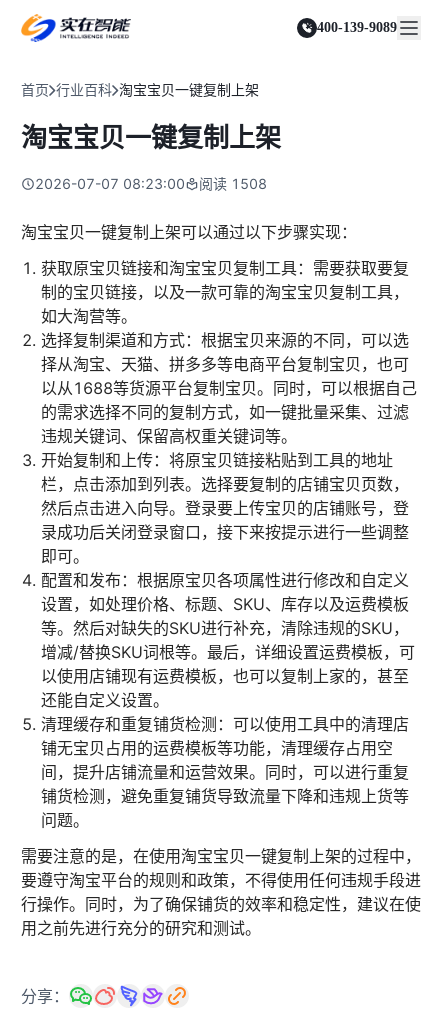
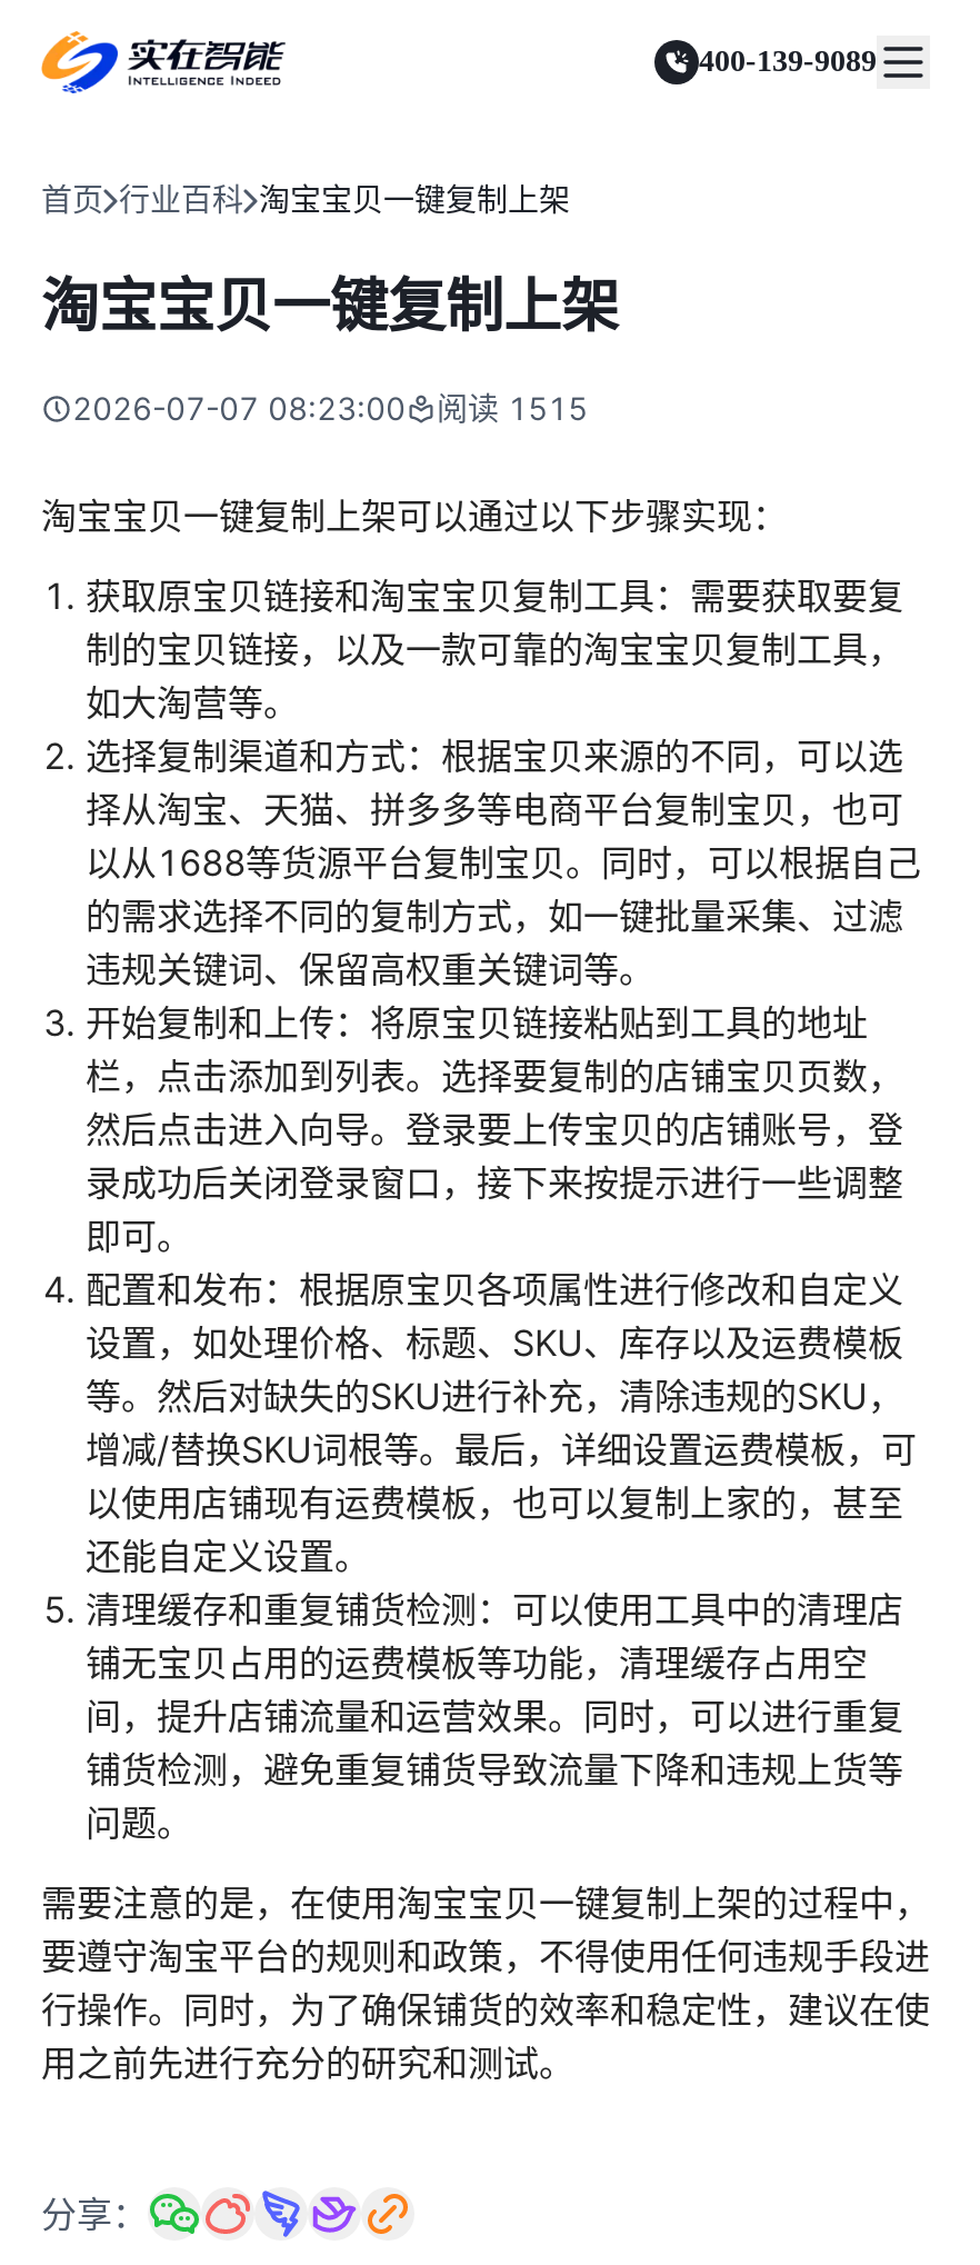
[35,175,267,192] 2026-07-07 08:23:00 阅读1508 -> [72,389,588,427] 2026-07-07 08:23:00 阅读1515

